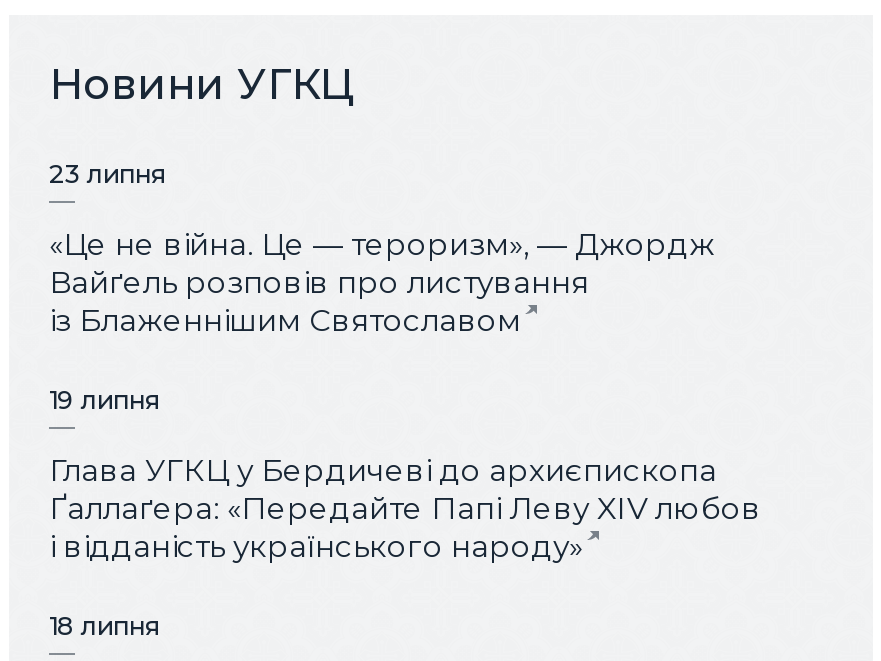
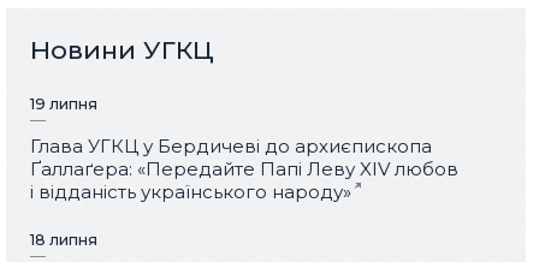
[49,159,715,339] 23 липня | «Це не війна. Це — тероризм», — Джордж | Вайґель розповів про листування | із Блаженнішим Святославом -> none

